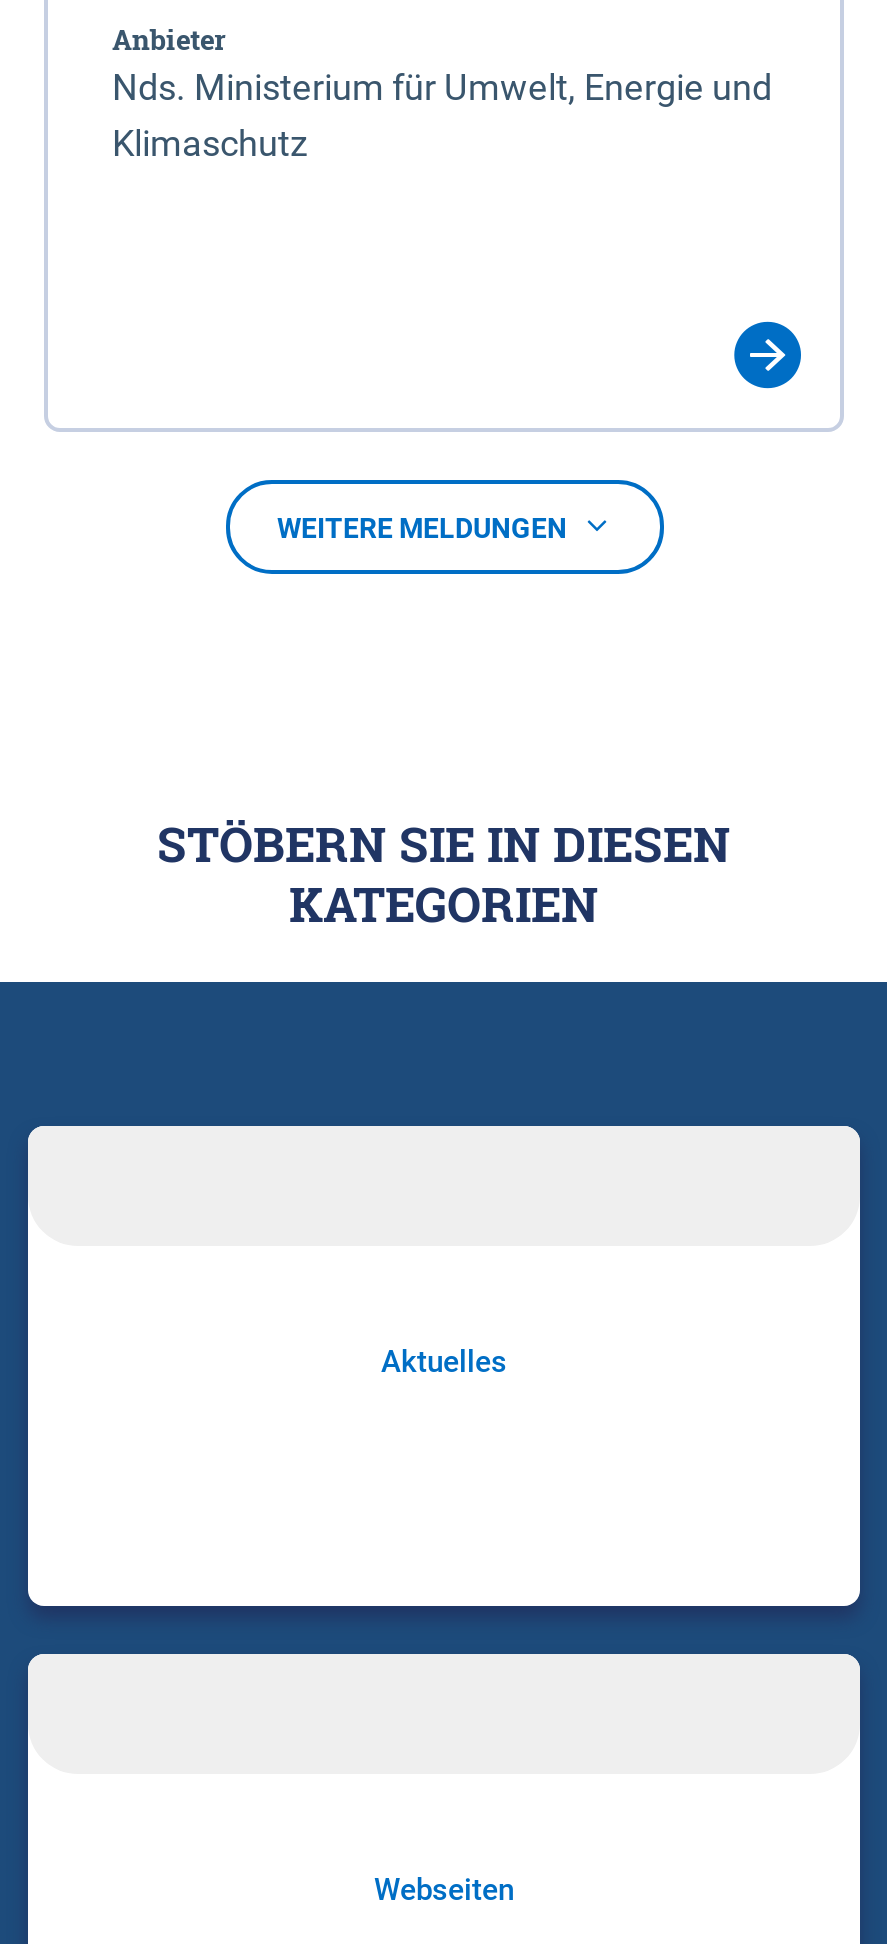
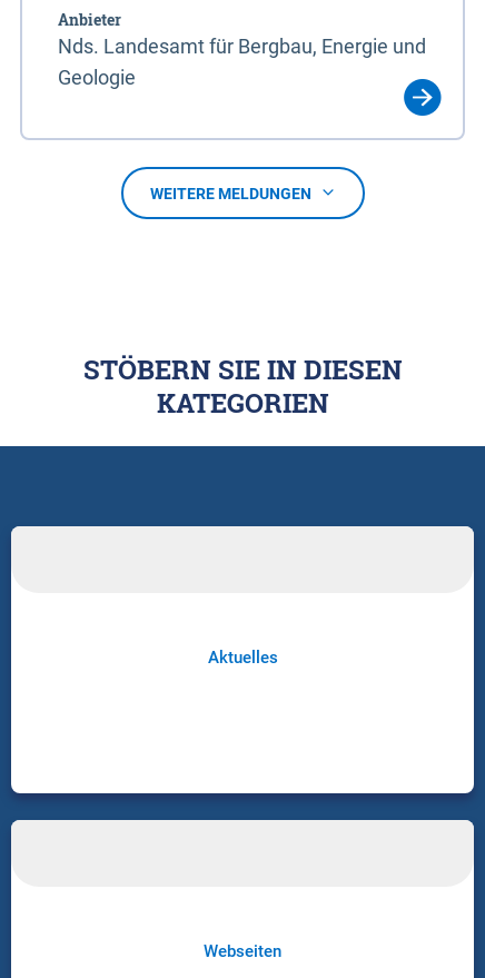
[112,67,772,165] Nds. Ministerium für Umwelt, Energie und | Klimaschutz -> [58,35,426,89] Nds. Landesamt für Bergbau, Energie und | Geologie

